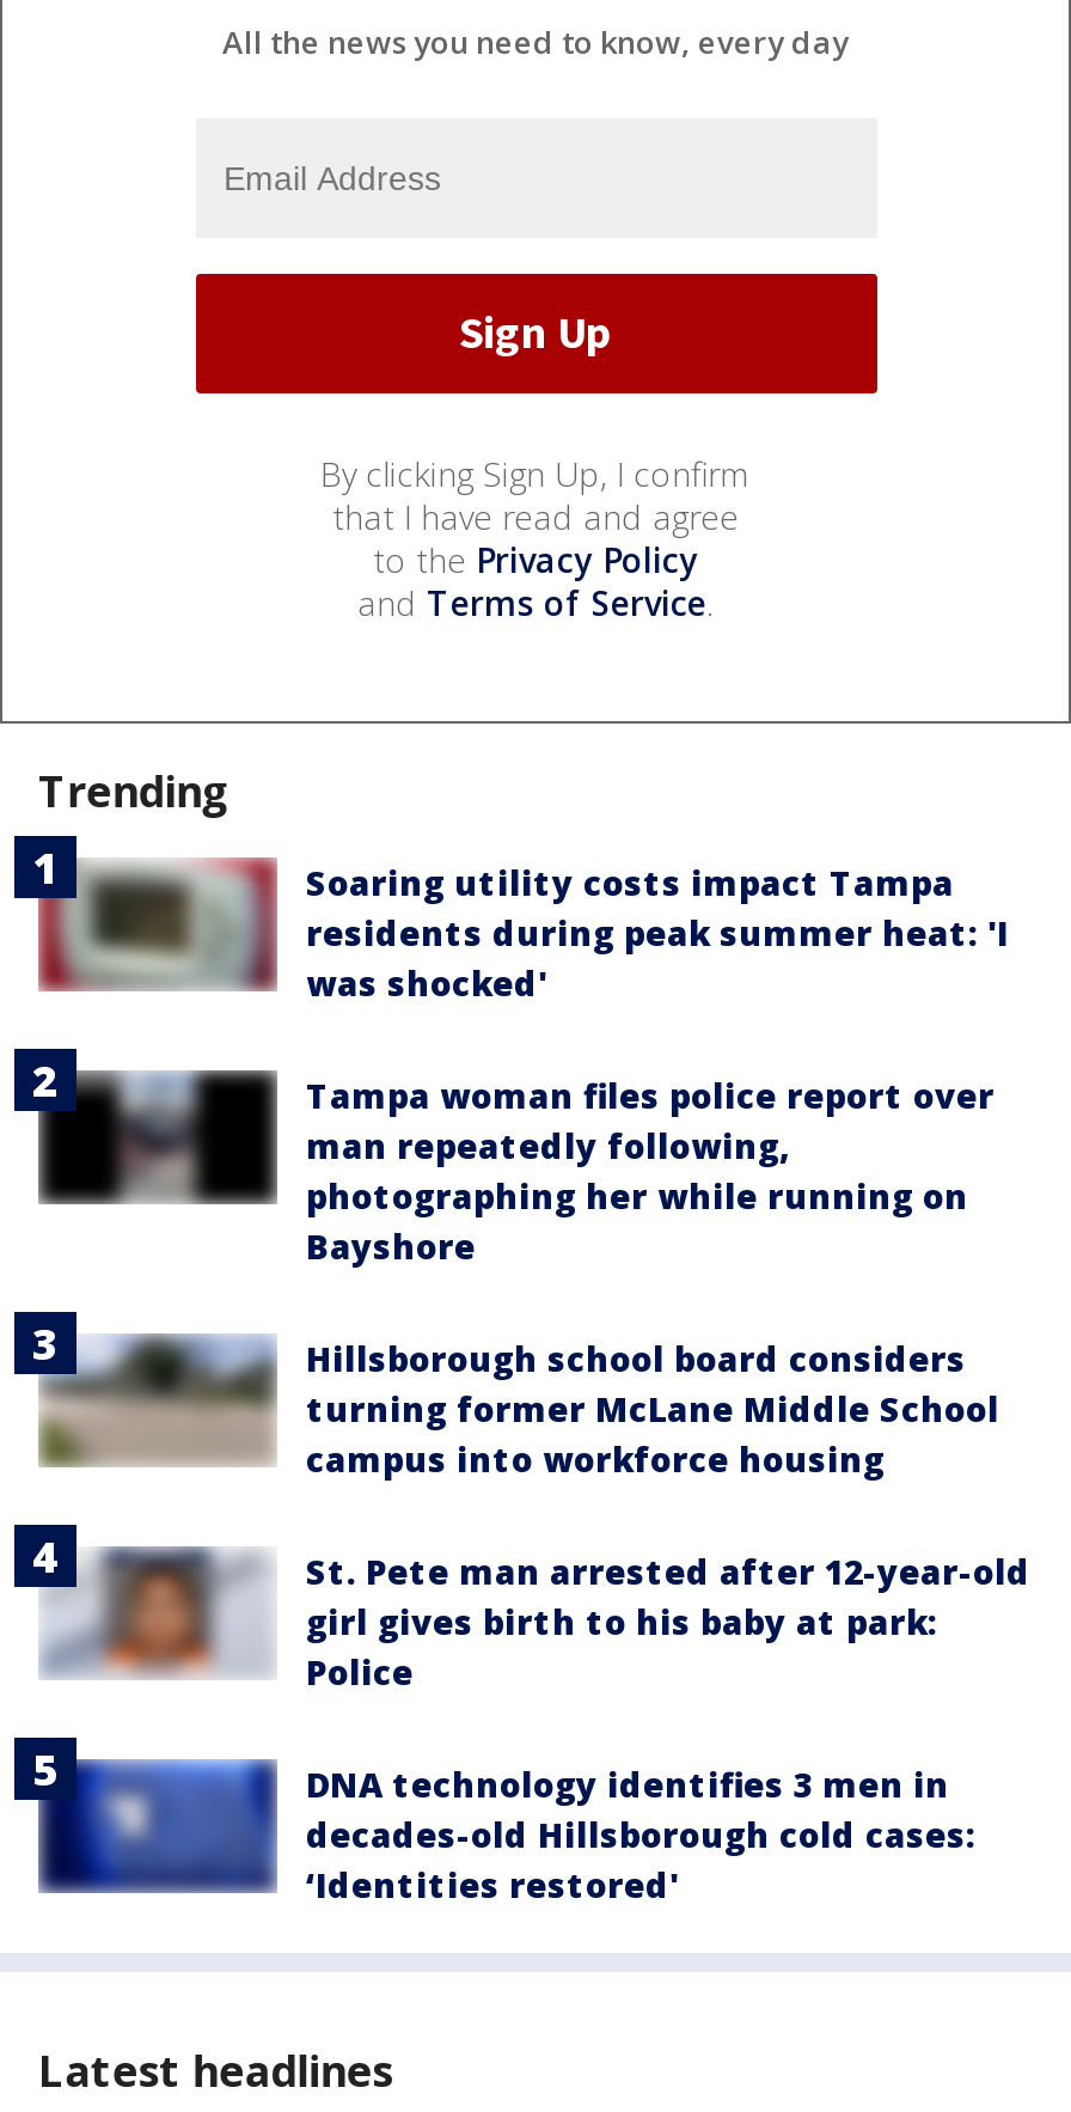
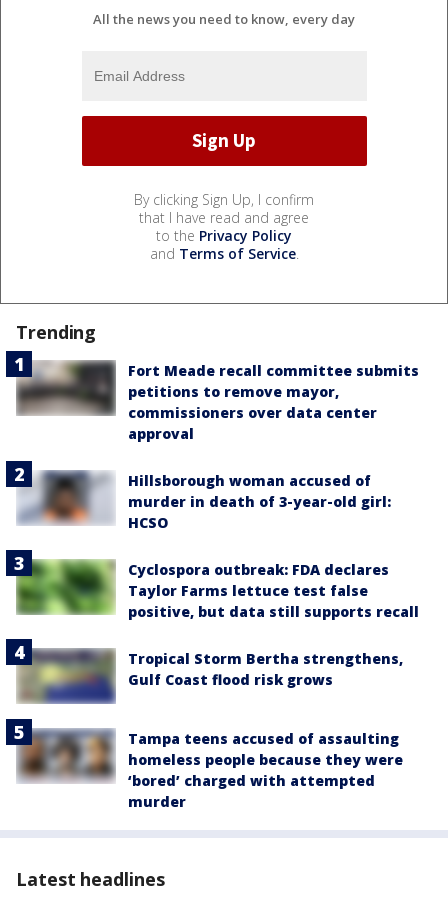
[38,857,1009,1005] [image] | Soaring utility costs impact Tampa | residents during peak summer heat: 'I | was shocked' -> [16,360,419,443] [image] | Fort Meade recall committee submits | petitions to remove mayor, | commissioners over data center | approval
[12,1046,994,1268] [image] | Tampa woman files police report over | man repeatedly following, | photographing her while running on | Bayshore -> [5,452,391,532] [image] | Hillsborough woman accused of | murder in death of 3-year-old girl: | HCSO
[43,1329,999,1481] [image] | Hillsborough school board considers | turning former McLane Middle School | campus into workforce housing -> [17,559,419,621] [image] | Cyclospora outbreak: FDA declares | Taylor Farms lettuce test false | positive, but data still supports recall
[43,1548,1030,1694] [image] | St. Pete man arrested after 12-year-old | girl gives birth to his baby at park: | Police -> [17,648,403,704] [image] | Tropical Storm Bertha strengthens, | Gulf Coast flood risk grows
[12,1716,975,1907] [image] | DNA technology identifies 3 men in | decades-old Hillsborough cold cases: | ‘Identities restored' -> [5,718,403,811] [image] | Tampa teens accused of assaulting | homeless people because they were | ‘bored’ charged with attempted | murder

